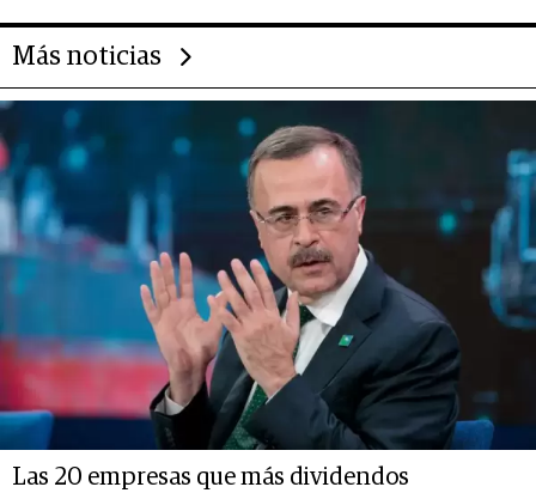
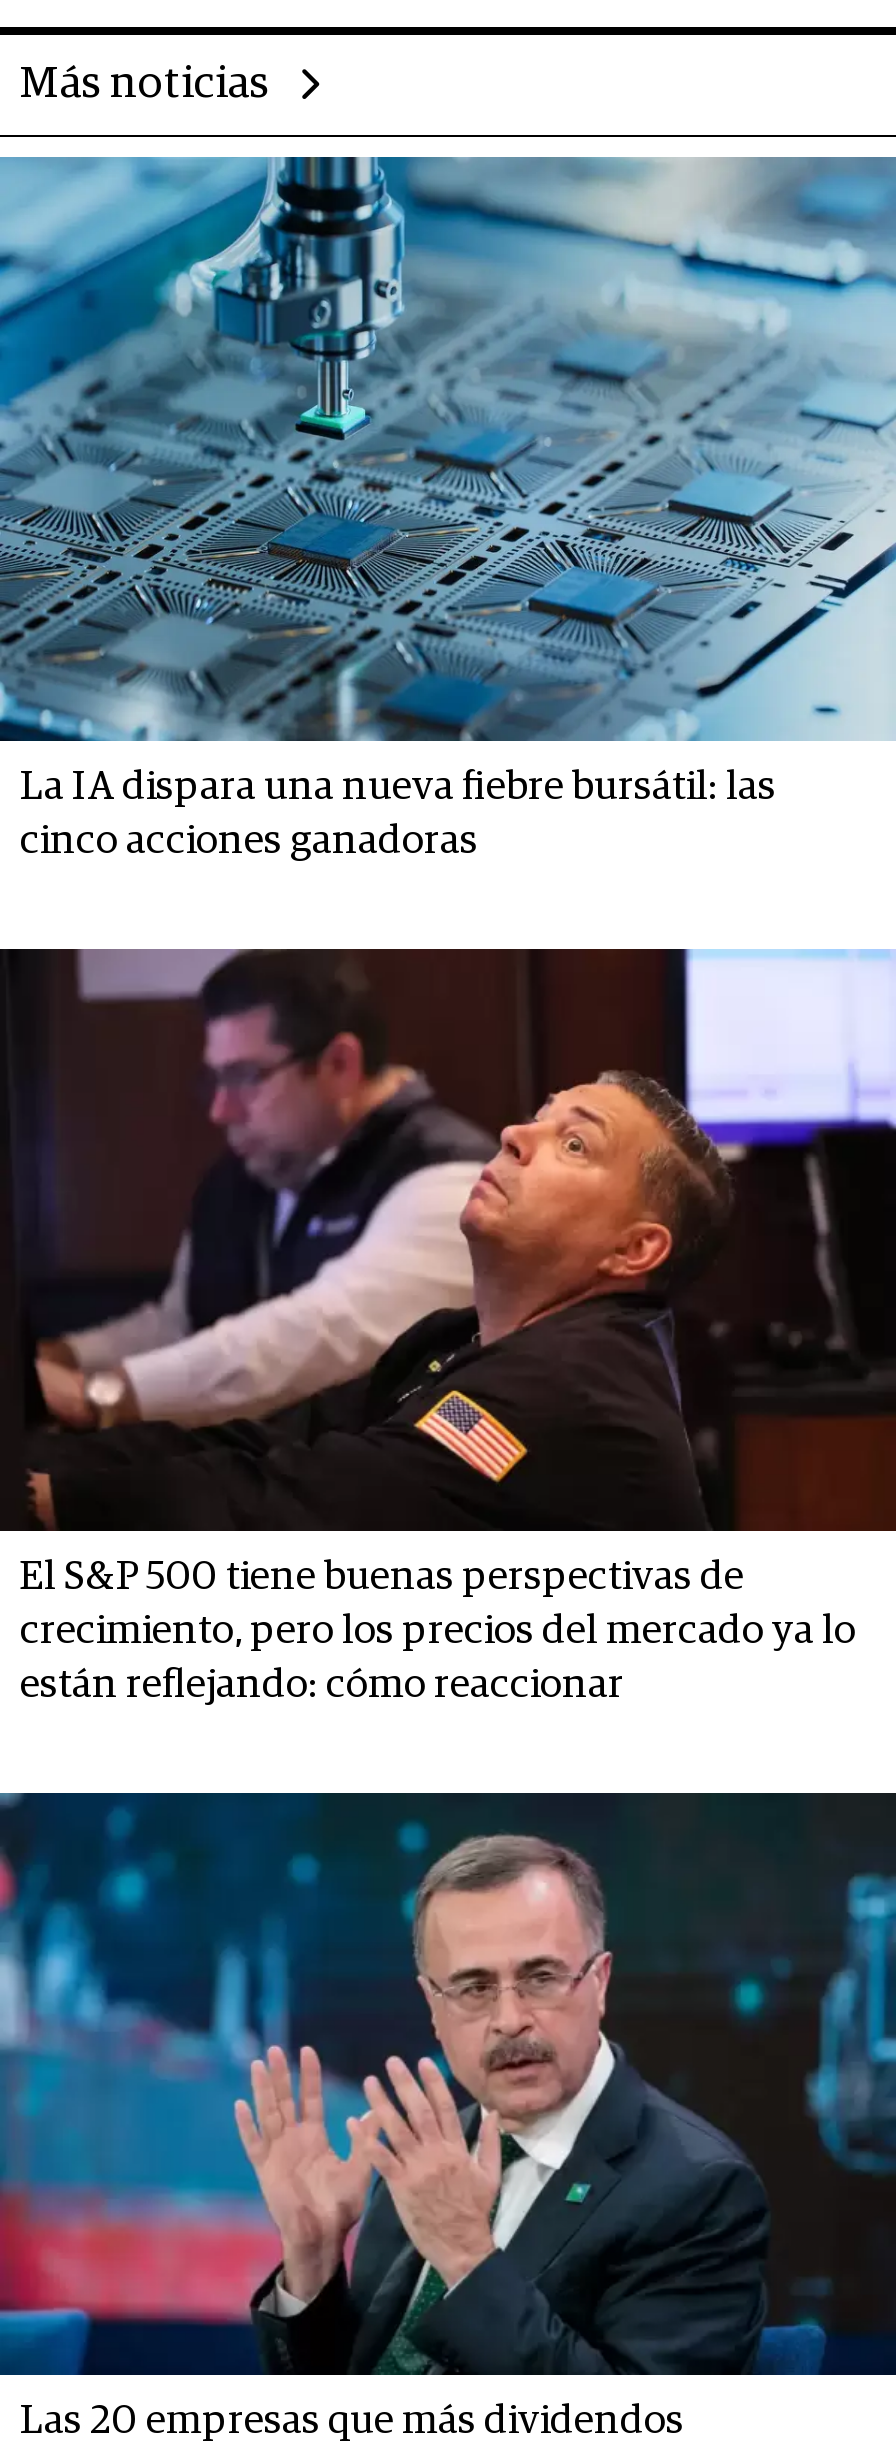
none -> [6,155,890,860] [image] | La IA dispara una nueva fiebre bursátil: las | cinco acciones ganadoras
none -> [6,947,890,1705] [image] | El S&P 500 tiene buenas perspectivas de | crecimiento, pero los precios del mercado ya lo | están reflejando: cómo reaccionar

